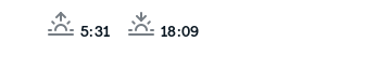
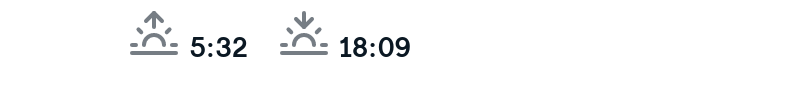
[80,22,110,42] 5:31 -> [190,29,247,67] 5:32

